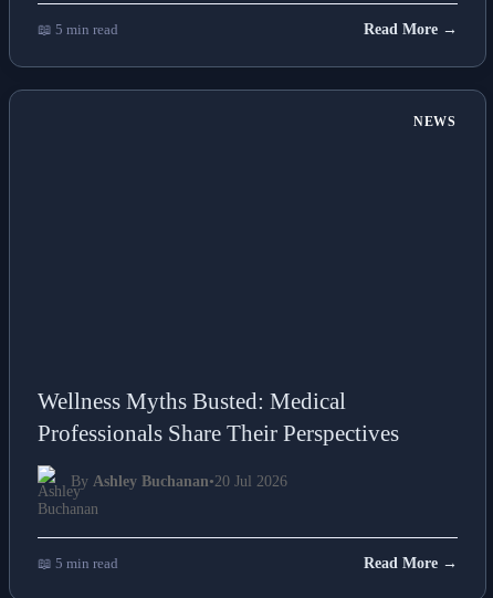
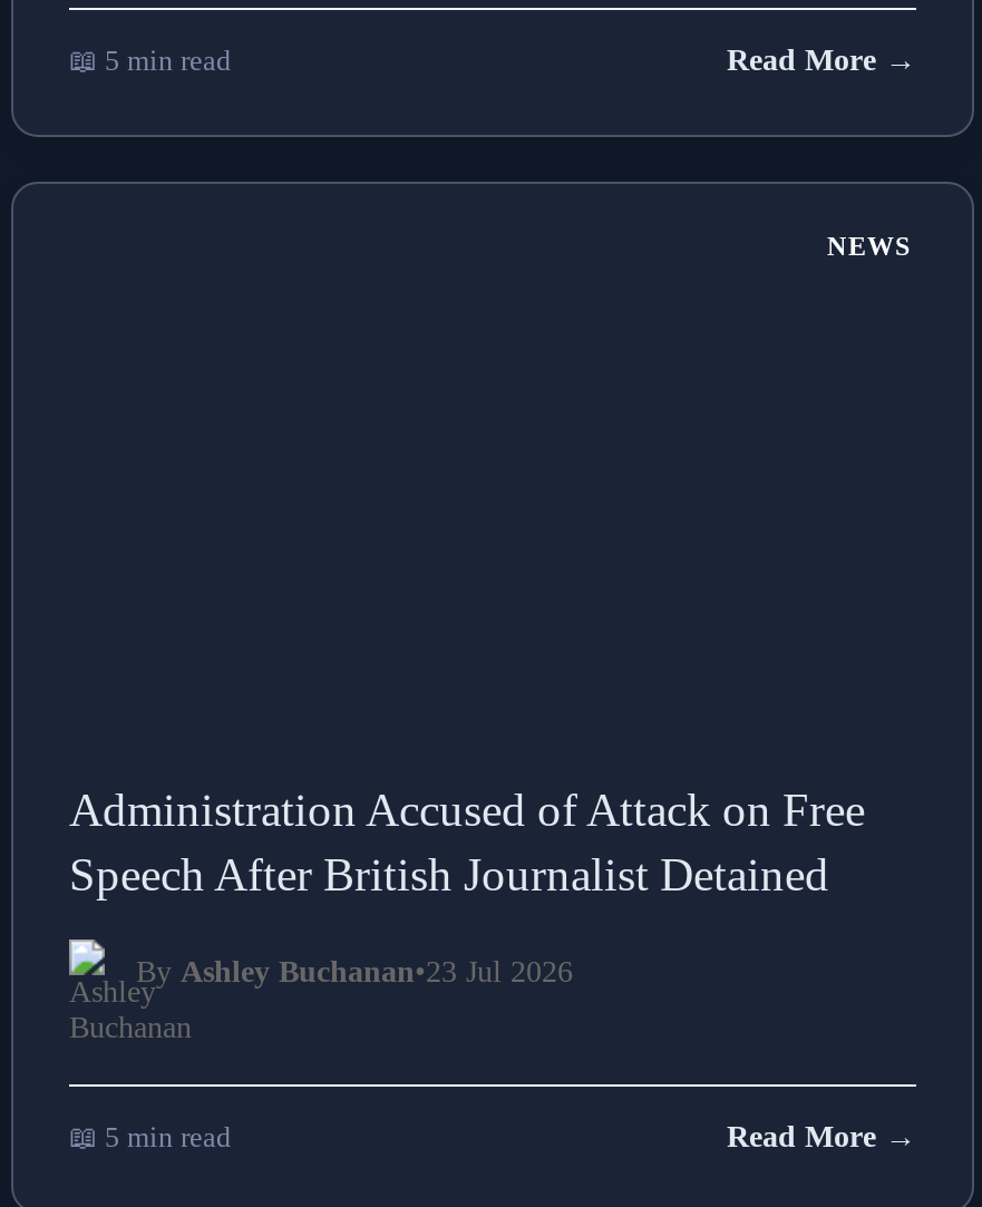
[38,388,399,445] Wellness Myths Busted: Medical | Professionals Share Their Perspectives -> [69,783,865,899] Administration Accused of Attack on Free | Speech After British Journalist Detained
[71,473,287,489] By Ashley Buchanan•20 Jul 2026 -> [136,954,573,988] By Ashley Buchanan•23 Jul 2026

